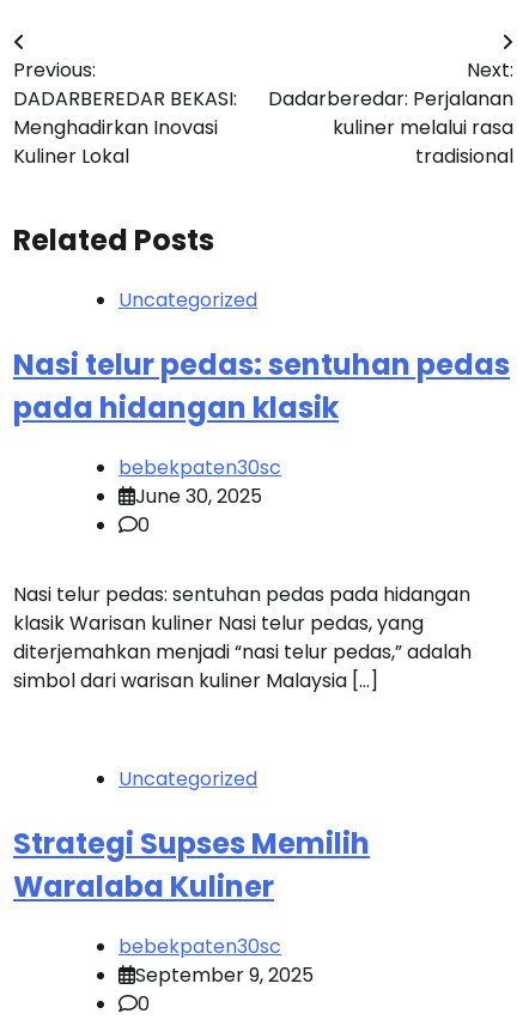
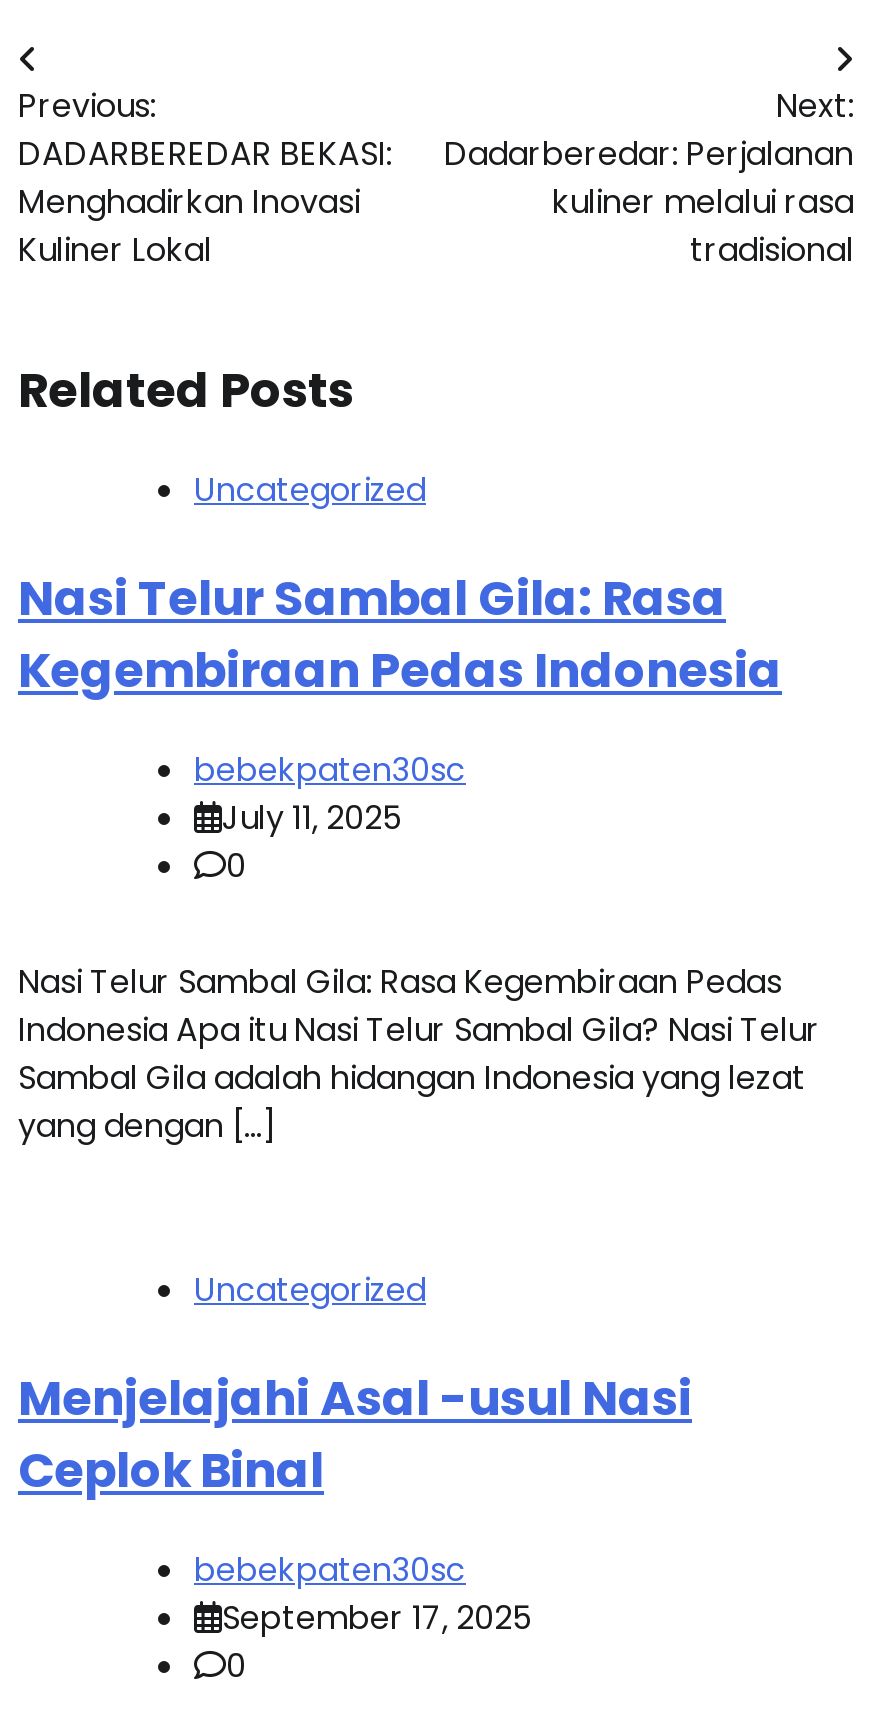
[13,345,510,427] Nasi telur pedas: sentuhan pedas | pada hidangan klasik -> [18,565,782,703] Nasi Telur Sambal Gila: Rasa | Kegembiraan Pedas Indonesia
[135,482,262,510] June 30, 2025 -> [222,794,402,840] July 11, 2025
[13,580,472,694] Nasi telur pedas: sentuhan pedas pada hidangan | klasik Warisan kuliner Nasi telur pedas, yang | diterjemahkan menjadi “nasi telur pedas,” adalah | simbol dari warisan kuliner Malaysia […] -> [18,958,820,1148] Nasi Telur Sambal Gila: Rasa Kegembiraan Pedas | Indonesia Apa itu Nasi Telur Sambal Gila? Nasi Telur | Sambal Gila adalah hidangan Indonesia yang lezat | yang dengan […]
[13,823,370,906] Strategi Supses Memilih | Waralaba Kuliner -> [18,1364,692,1502] Menjelajahi Asal -usul Nasi | Ceplok Binal
[135,961,314,988] September 9, 2025 -> [222,1594,532,1640] September 17, 2025

